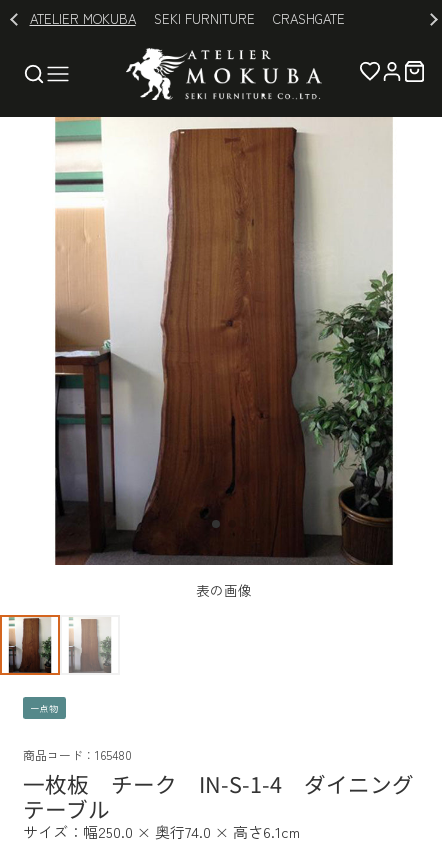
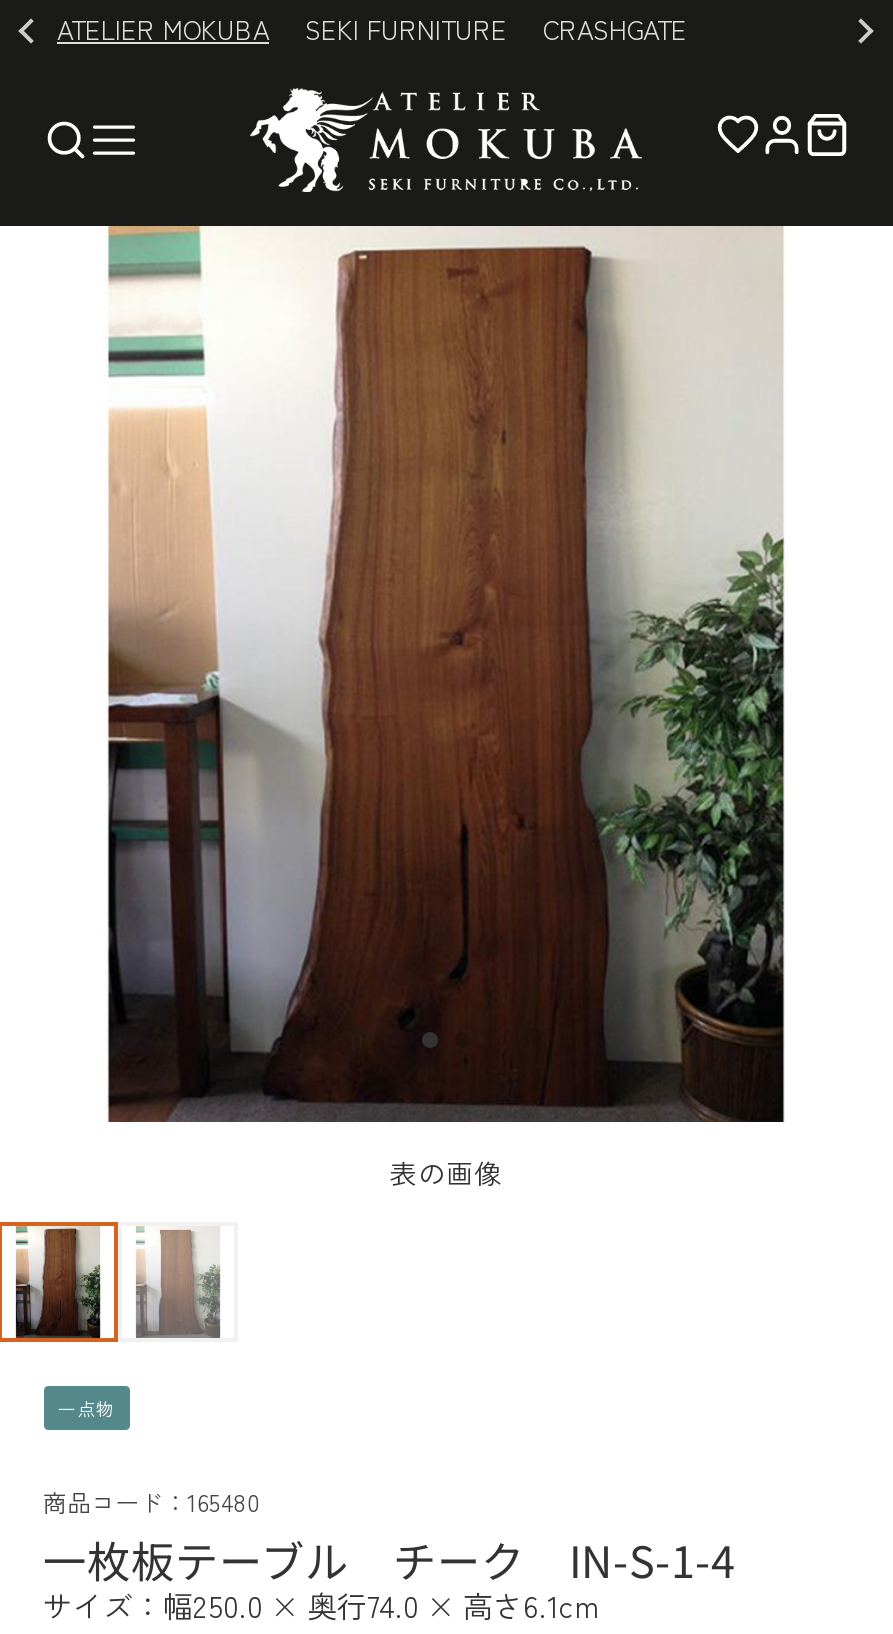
[22,768,413,824] 一枚板 チーク IN-S-1-4 ダイニング | テーブル -> [43,1528,779,1590] 一枚板テーブル チーク IN-S-1-4

